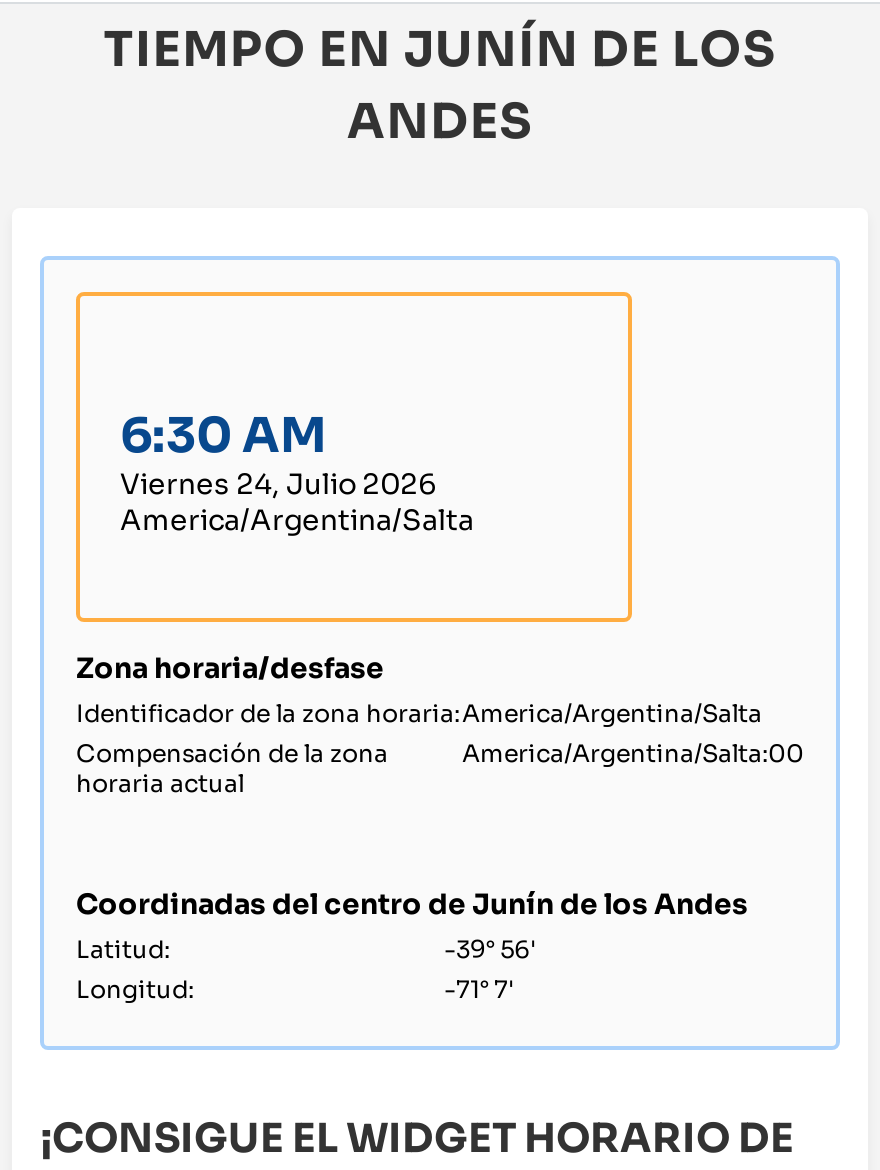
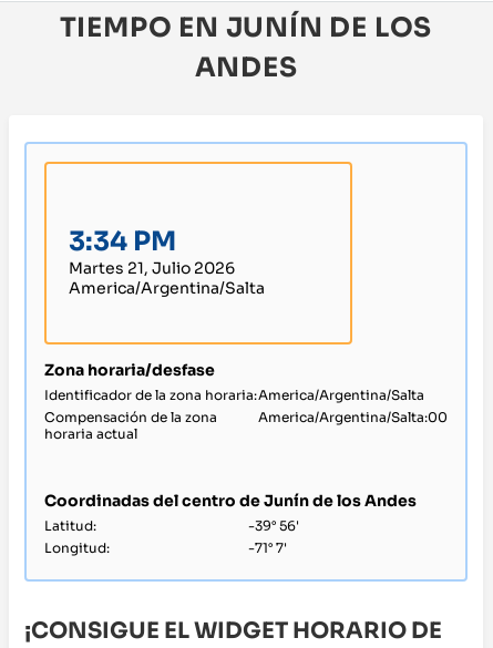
[120,406,436,502] 6:30 AM | Viernes 24, Julio 2026 -> [69,225,235,278] 3:34 PM | Martes 21, Julio 2026

